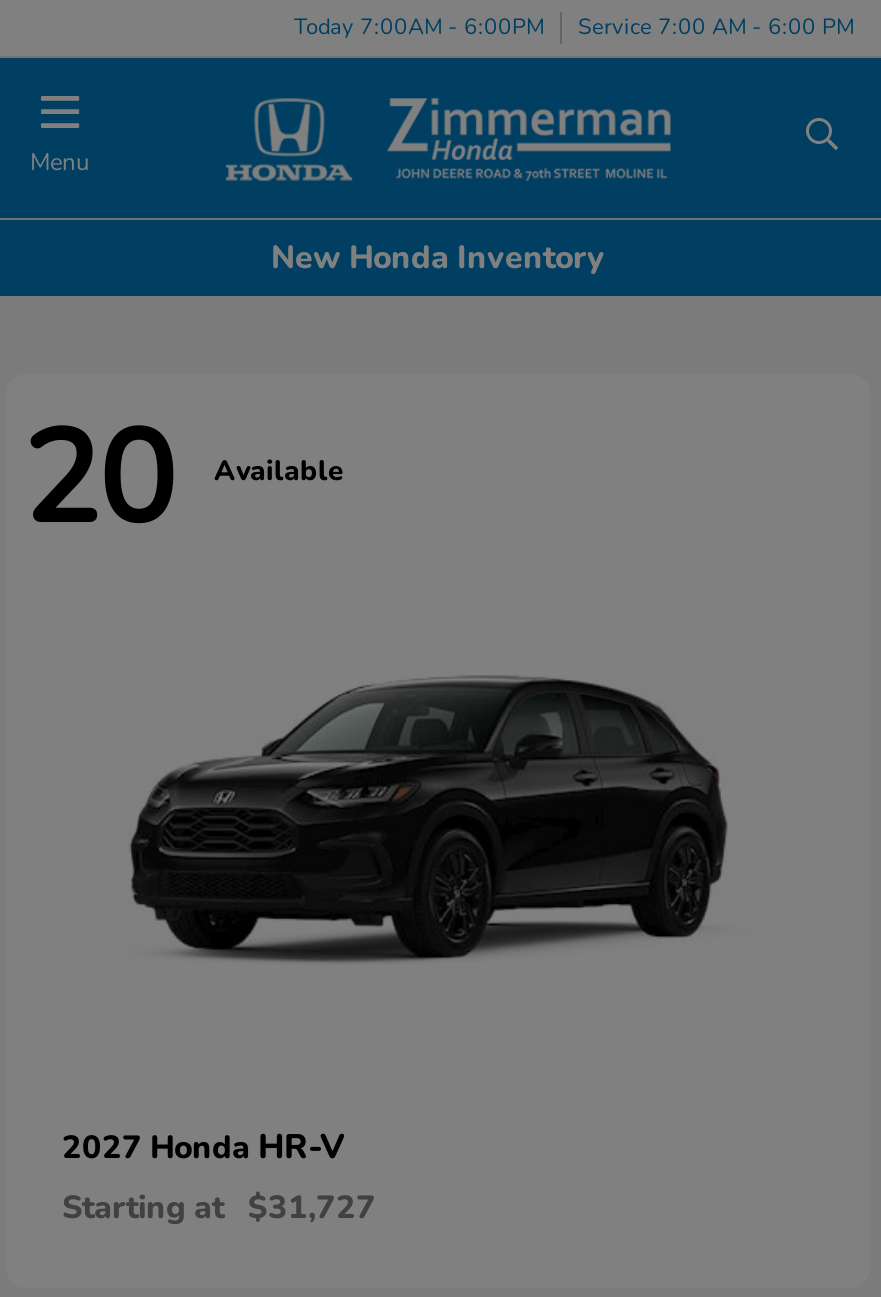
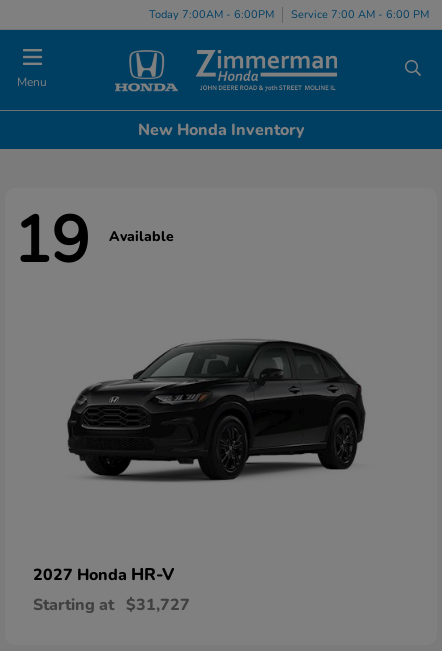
[22,391,344,567] 20 Available -> [13,197,174,285] 19 Available

